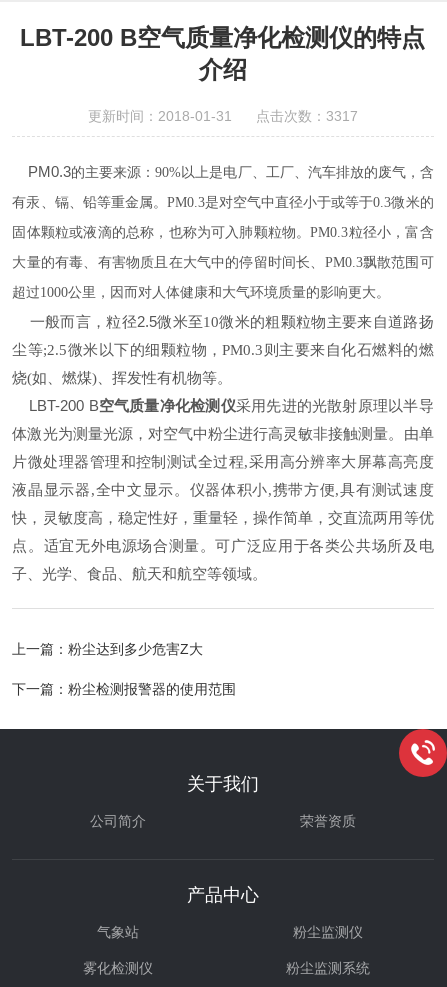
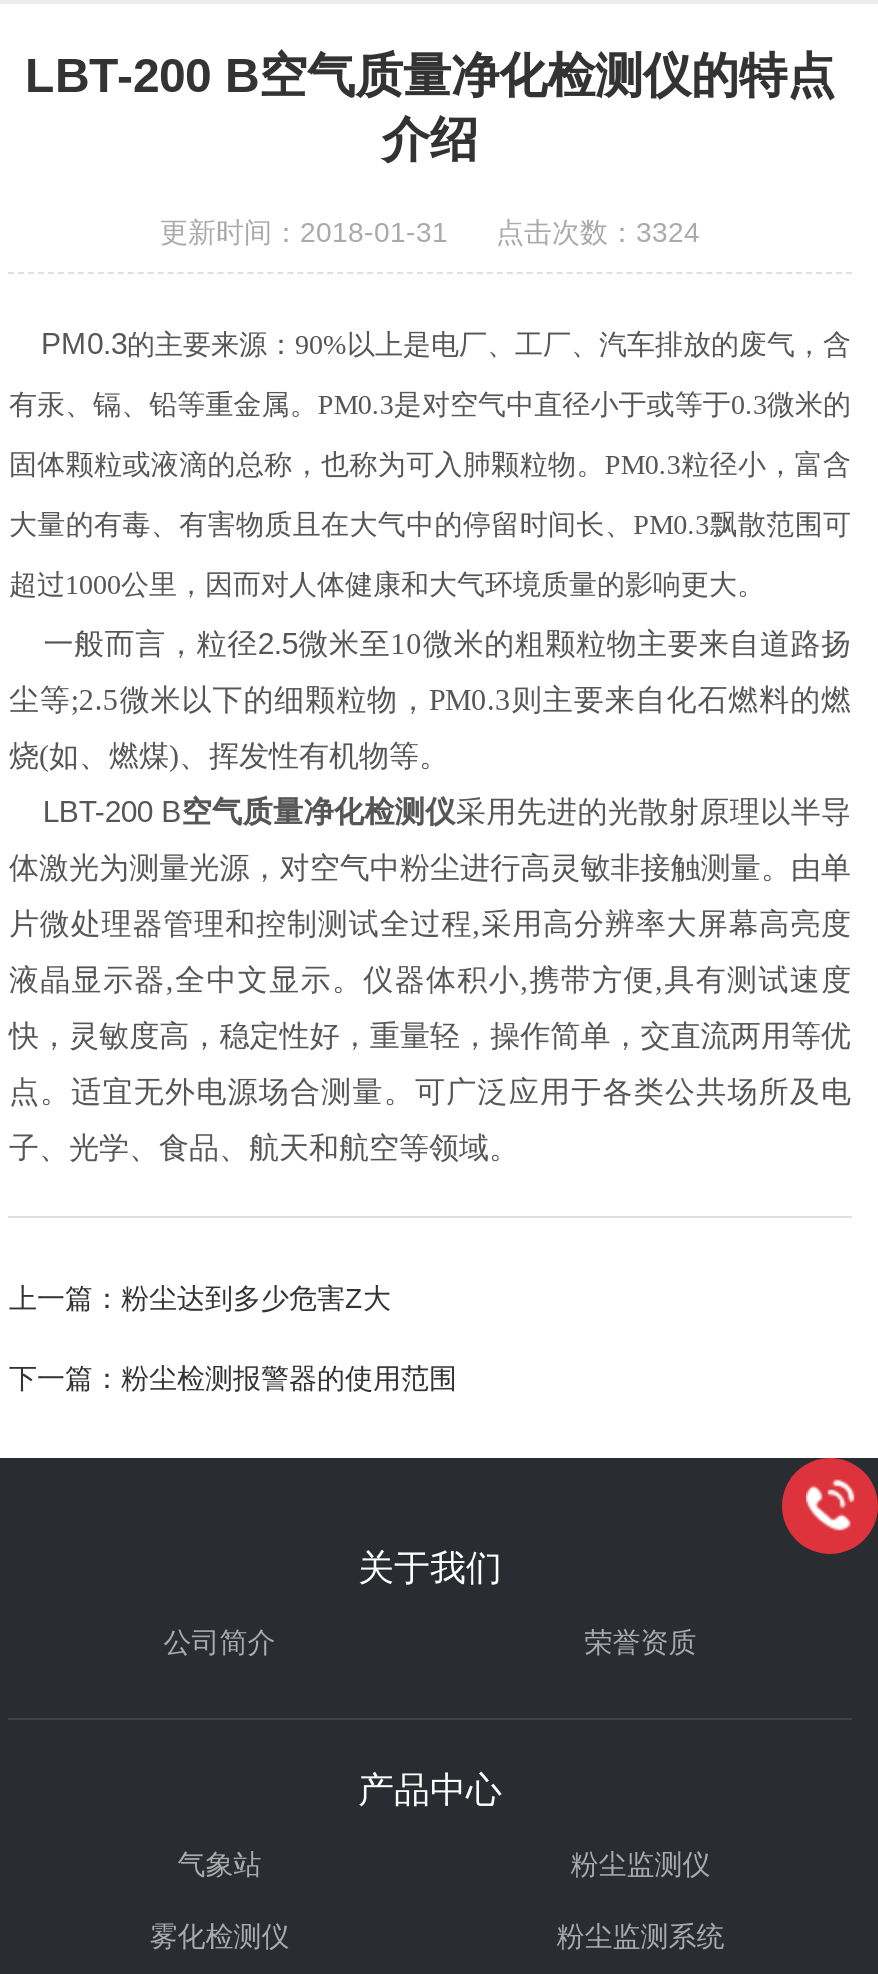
[88,108,358,124] 更新时间：2018-01-31 点击次数：3317 -> [160,216,700,248] 更新时间：2018-01-31 点击次数：3324

